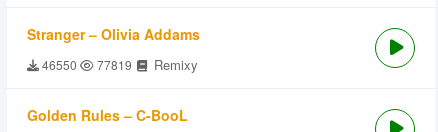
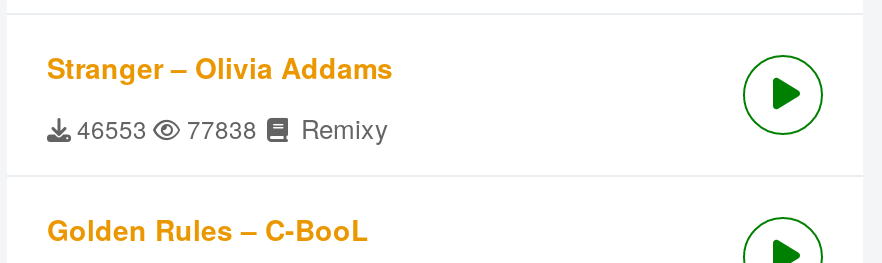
[39,56,80,73] 46550 -> [71,111,153,145] 46553
[94,56,135,73] 77819 -> [181,111,263,145] 77838

